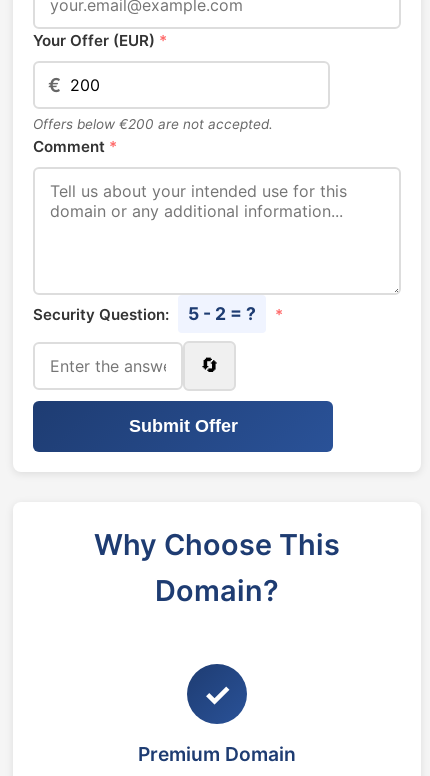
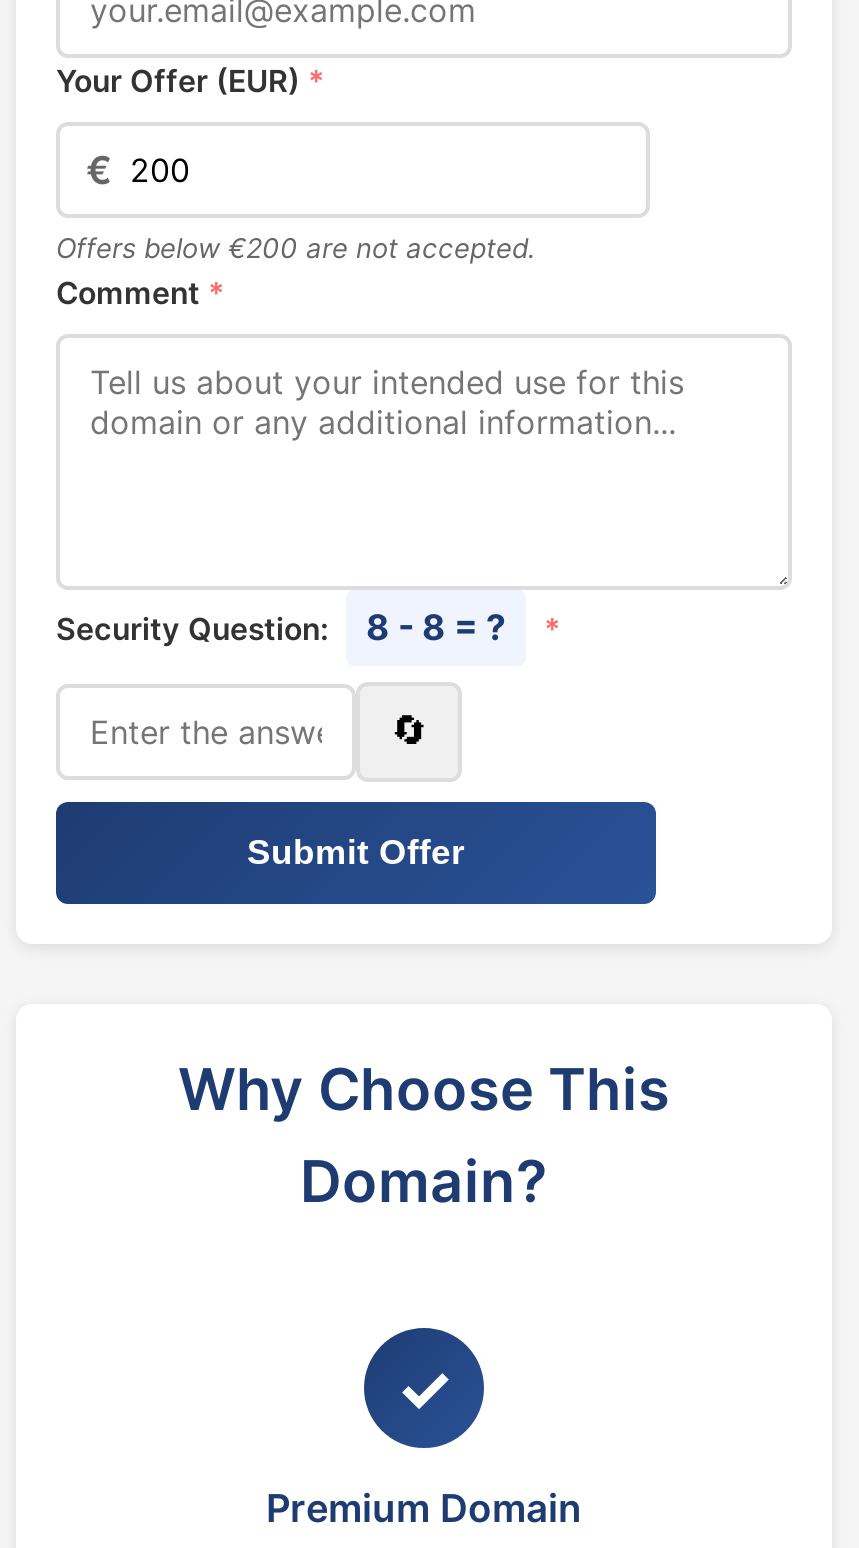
[188,303,256,324] 5 - 2 = ? -> [366,606,506,648] 8 - 8 = ?

